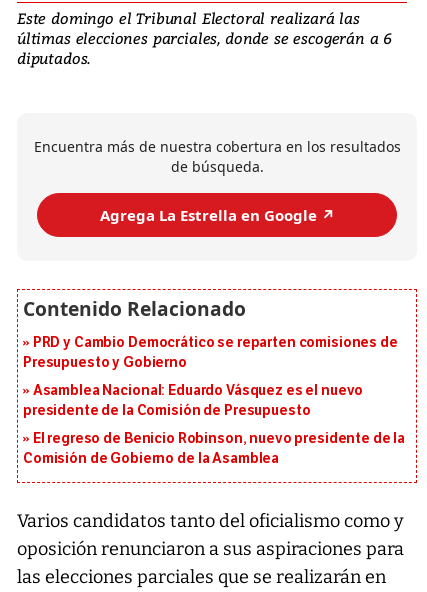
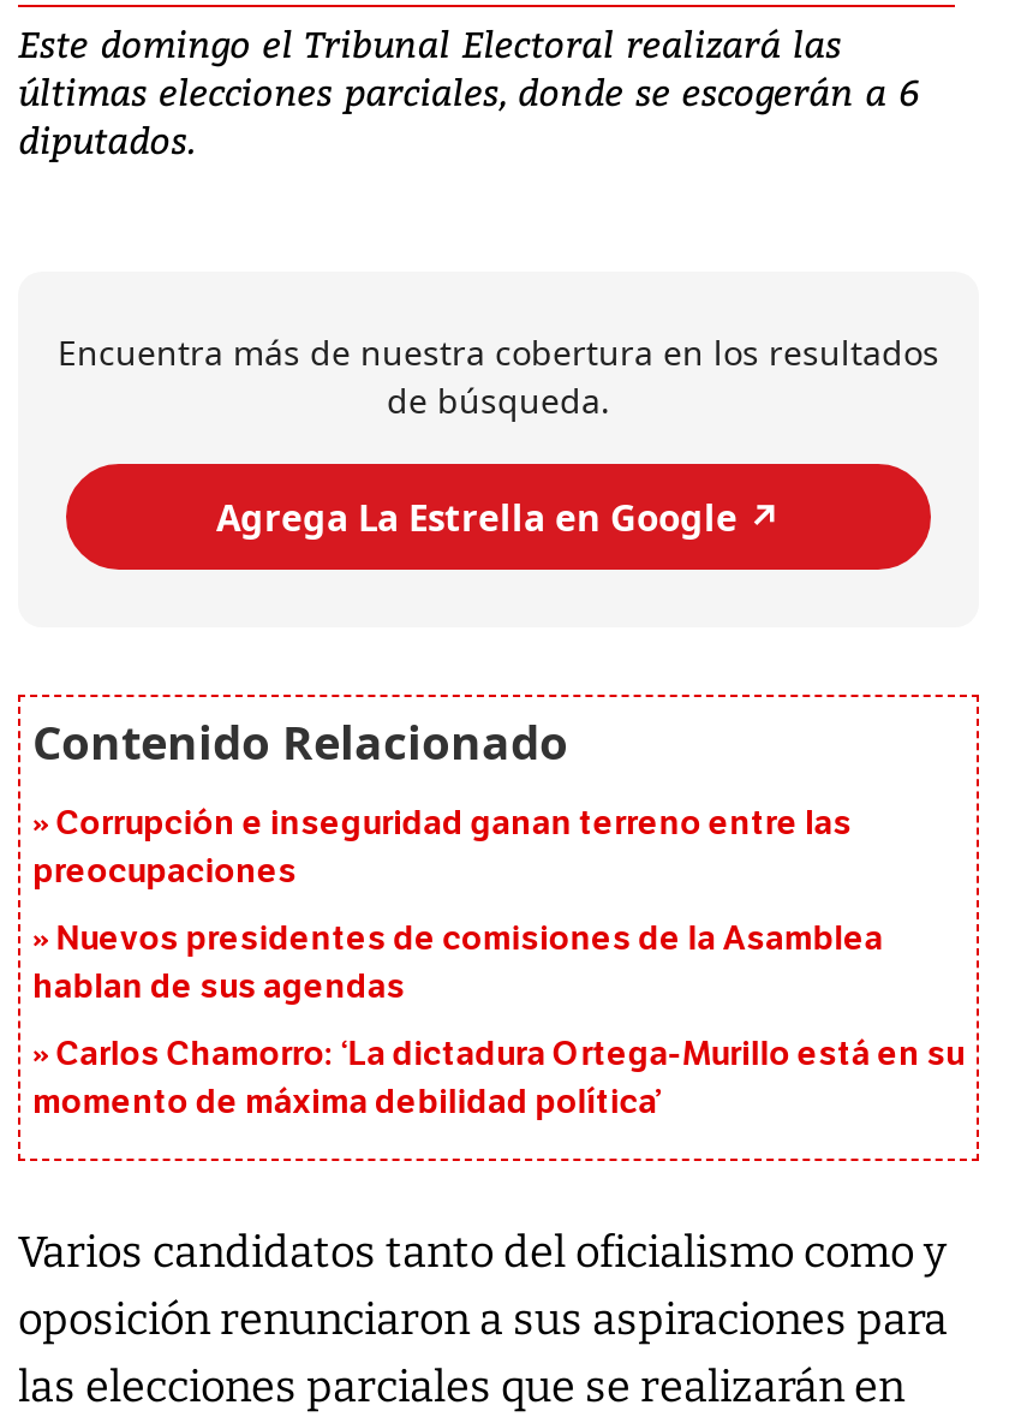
[23,334,398,371] PRD y Cambio Democrático se reparten comisiones de | Presupuesto y Gobierno -> [32,804,852,893] Corrupción e inseguridad ganan terreno entre las | preocupaciones
[23,382,363,419] Asamblea Nacional: Eduardo Vásquez es el nuevo | presidente de la Comisión de Presupuesto -> [32,919,883,1008] Nuevos presidentes de comisiones de la Asamblea | hablan de sus agendas
[23,430,405,467] El regreso de Benicio Robinson, nuevo presidente de la | Comisión de Gobierno de la Asamblea -> [32,1035,964,1124] Carlos Chamorro: ‘La dictadura Ortega-Murillo está en su | momento de máxima debilidad política’

